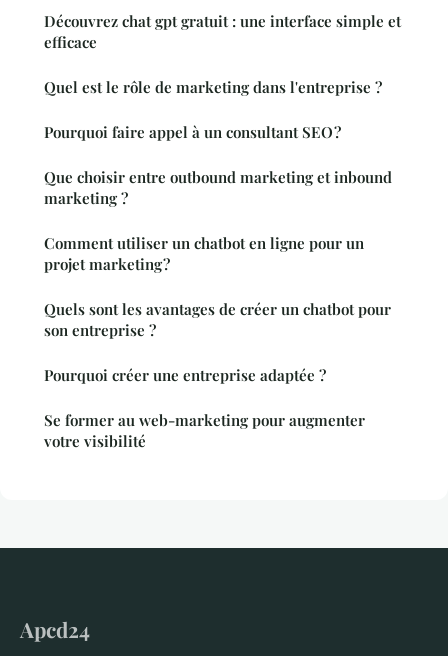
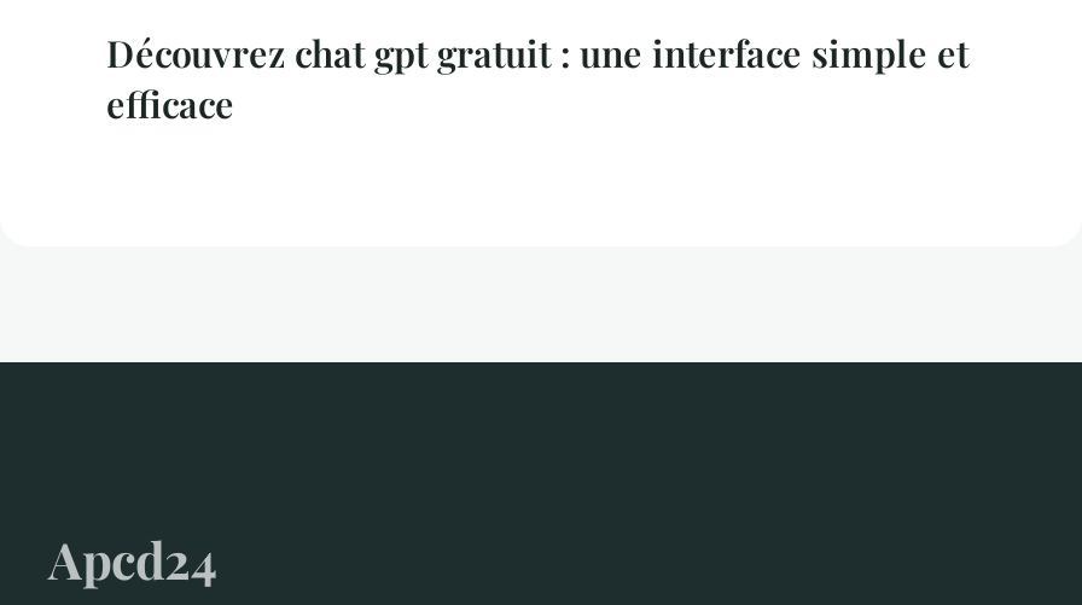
[44,77,392,451] Quel est le rôle de marketing dans l'entreprise ? | Pourquoi faire appel à un consultant SEO ? | Que choisir entre outbound marketing et inbound | marketing ? | Comment utiliser un chatbot en ligne pour un | projet marketing ? | Quels sont les avantages de créer un chatbot pour | son entreprise ? | Pourquoi créer une entreprise adaptée ? | Se former au web-marketing pour augmenter | votre visibilité -> none

